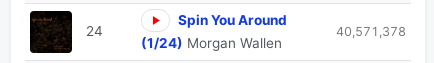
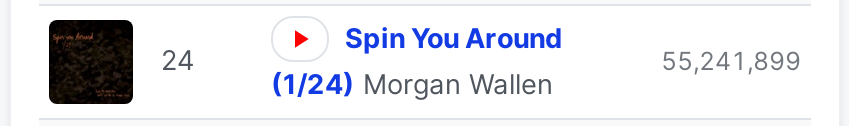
[336,24,406,39] 40,571,378 -> [661,46,801,76] 55,241,899

